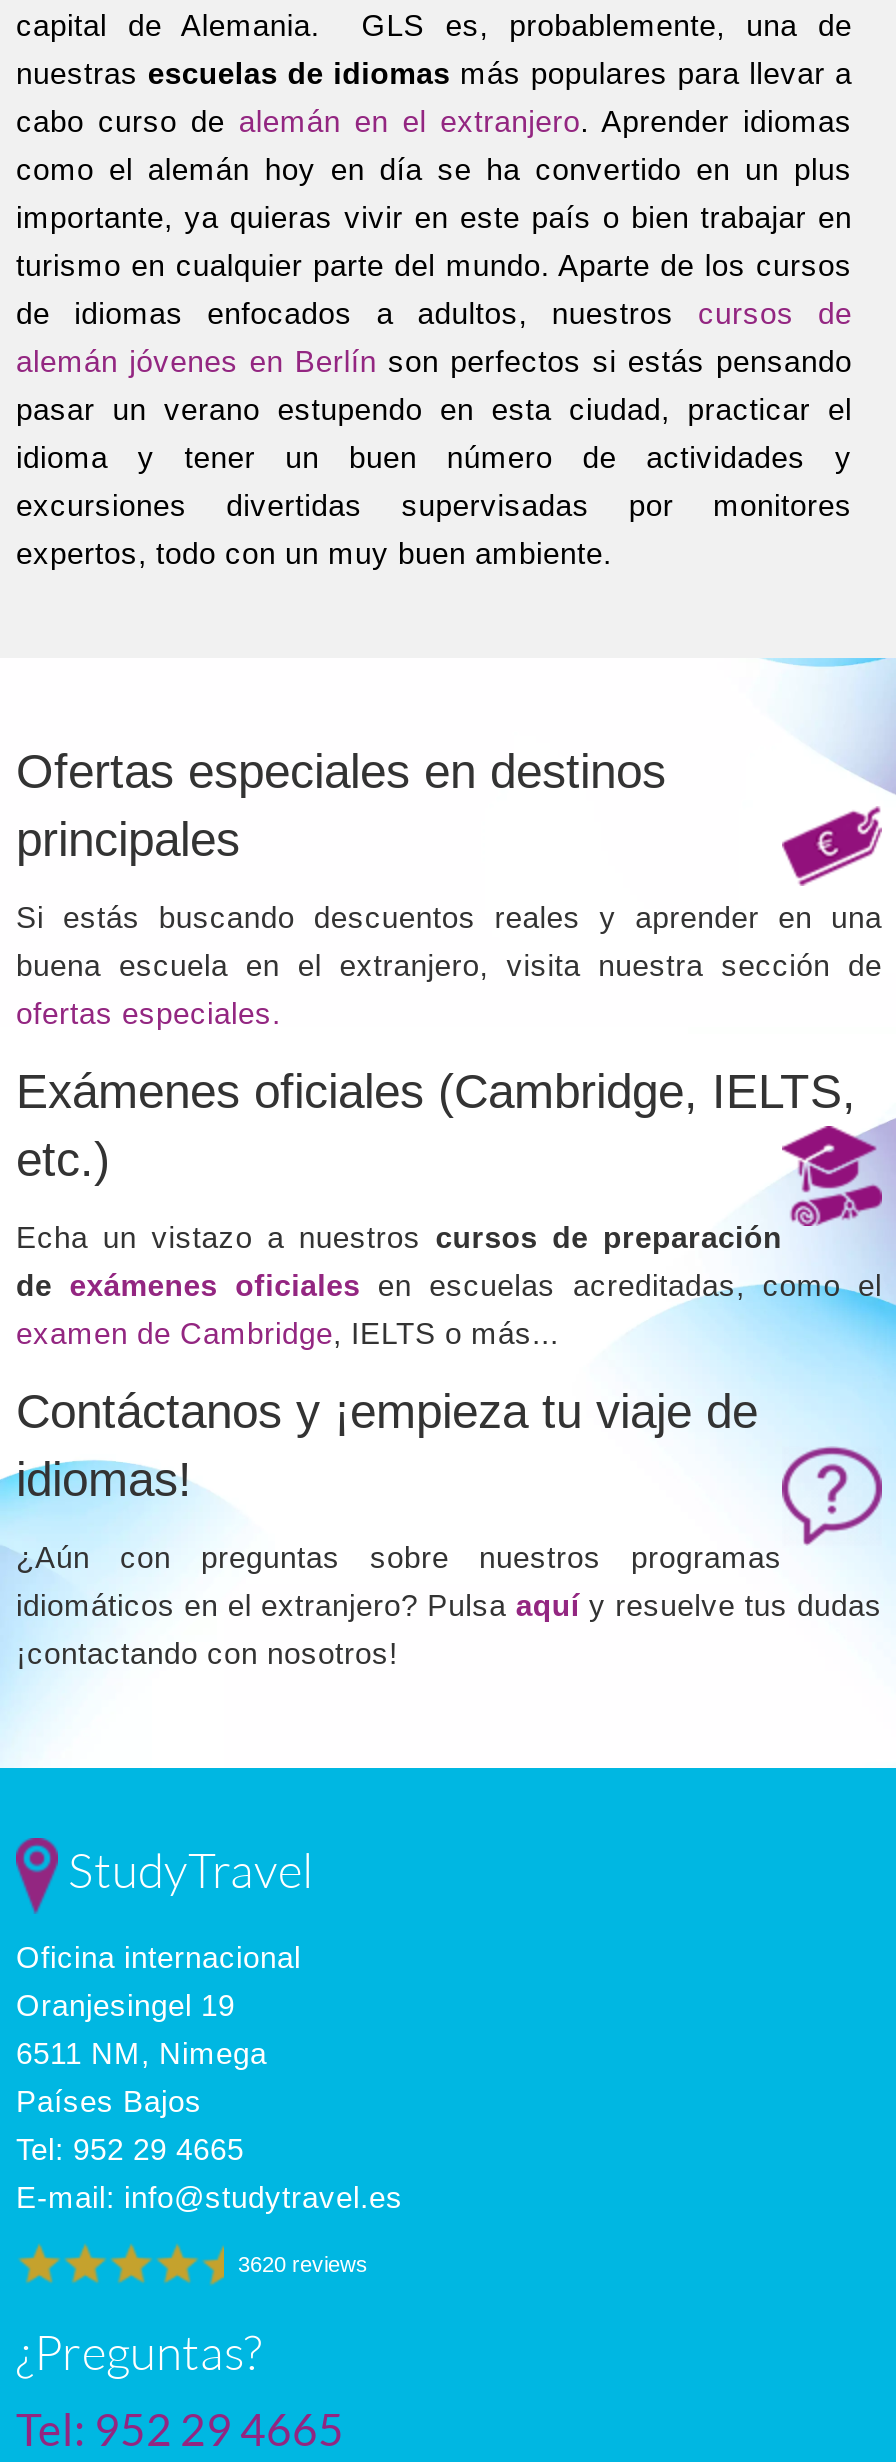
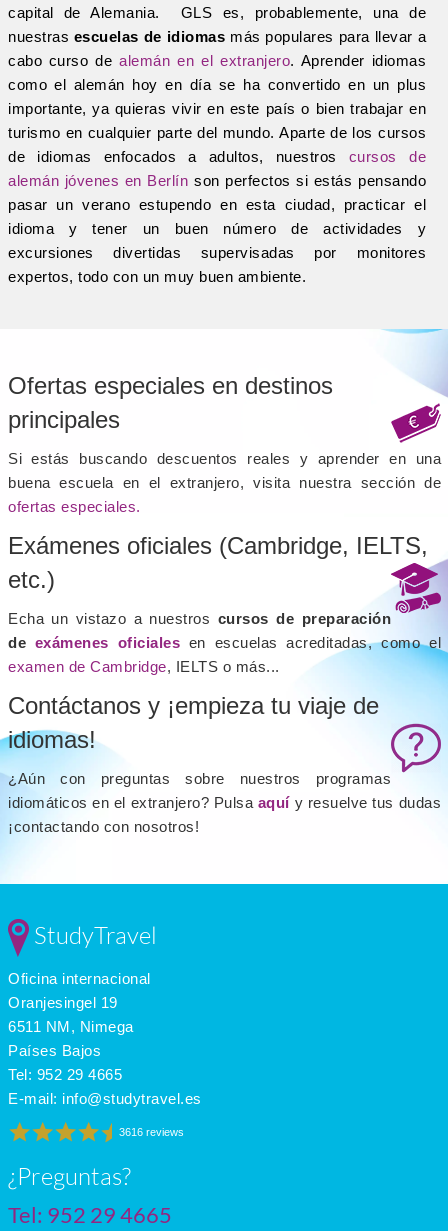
[238,2252,368,2276] 3620 reviews -> [119,1126,184,1138] 3616 reviews

